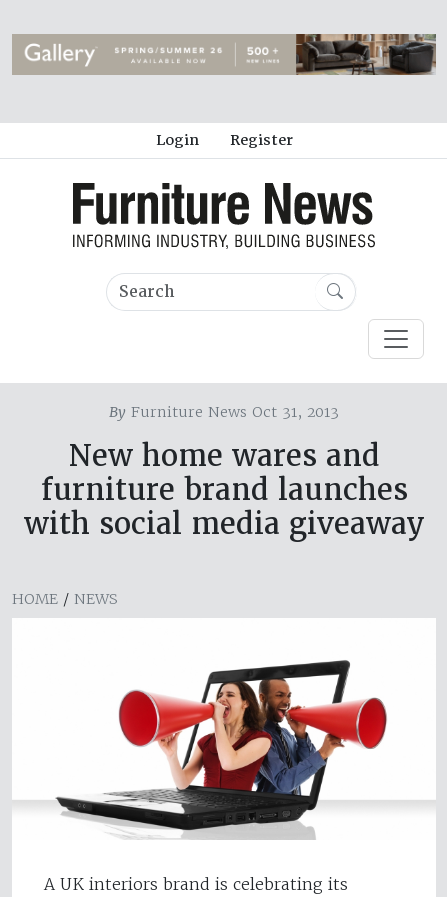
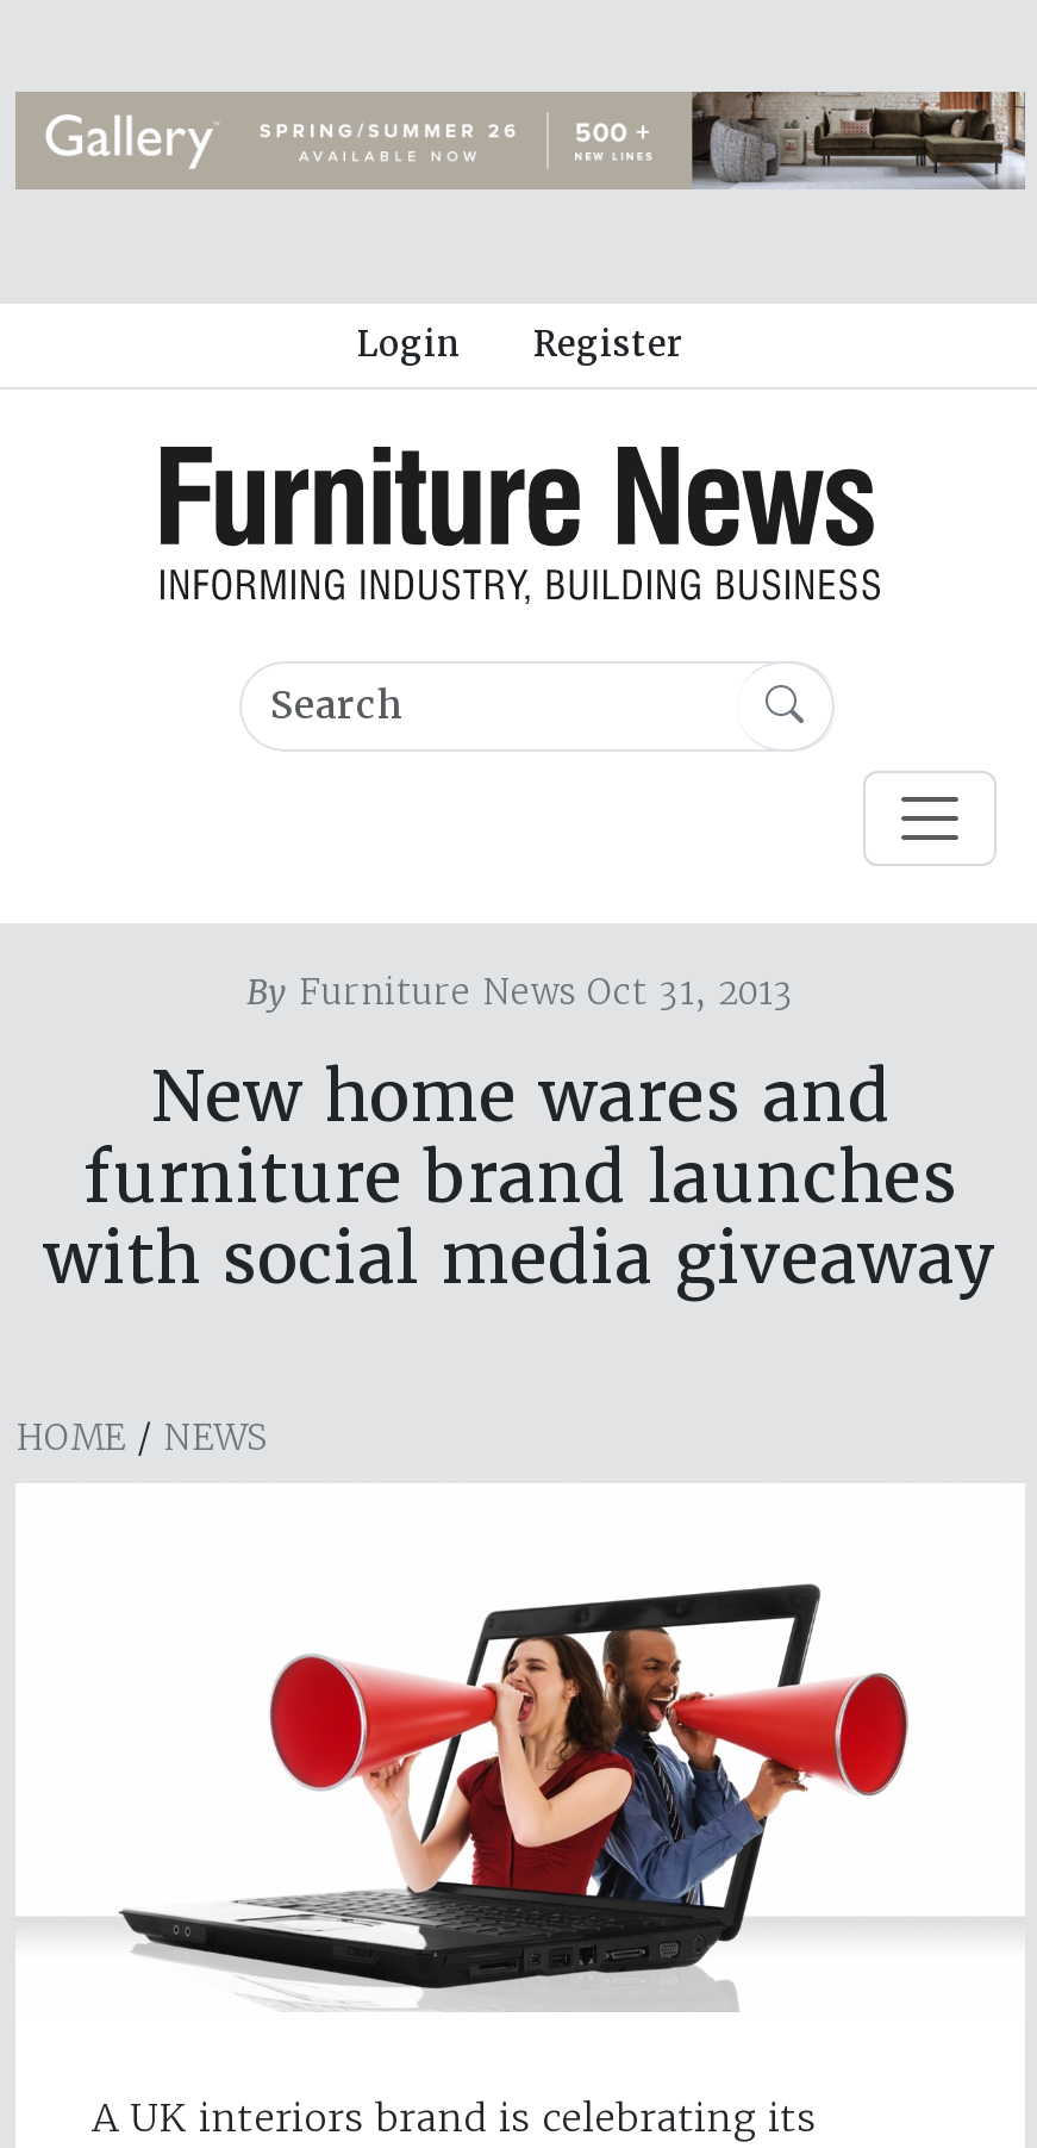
[296,34,437,76] [image] -> [692,92,1025,189] [image]

